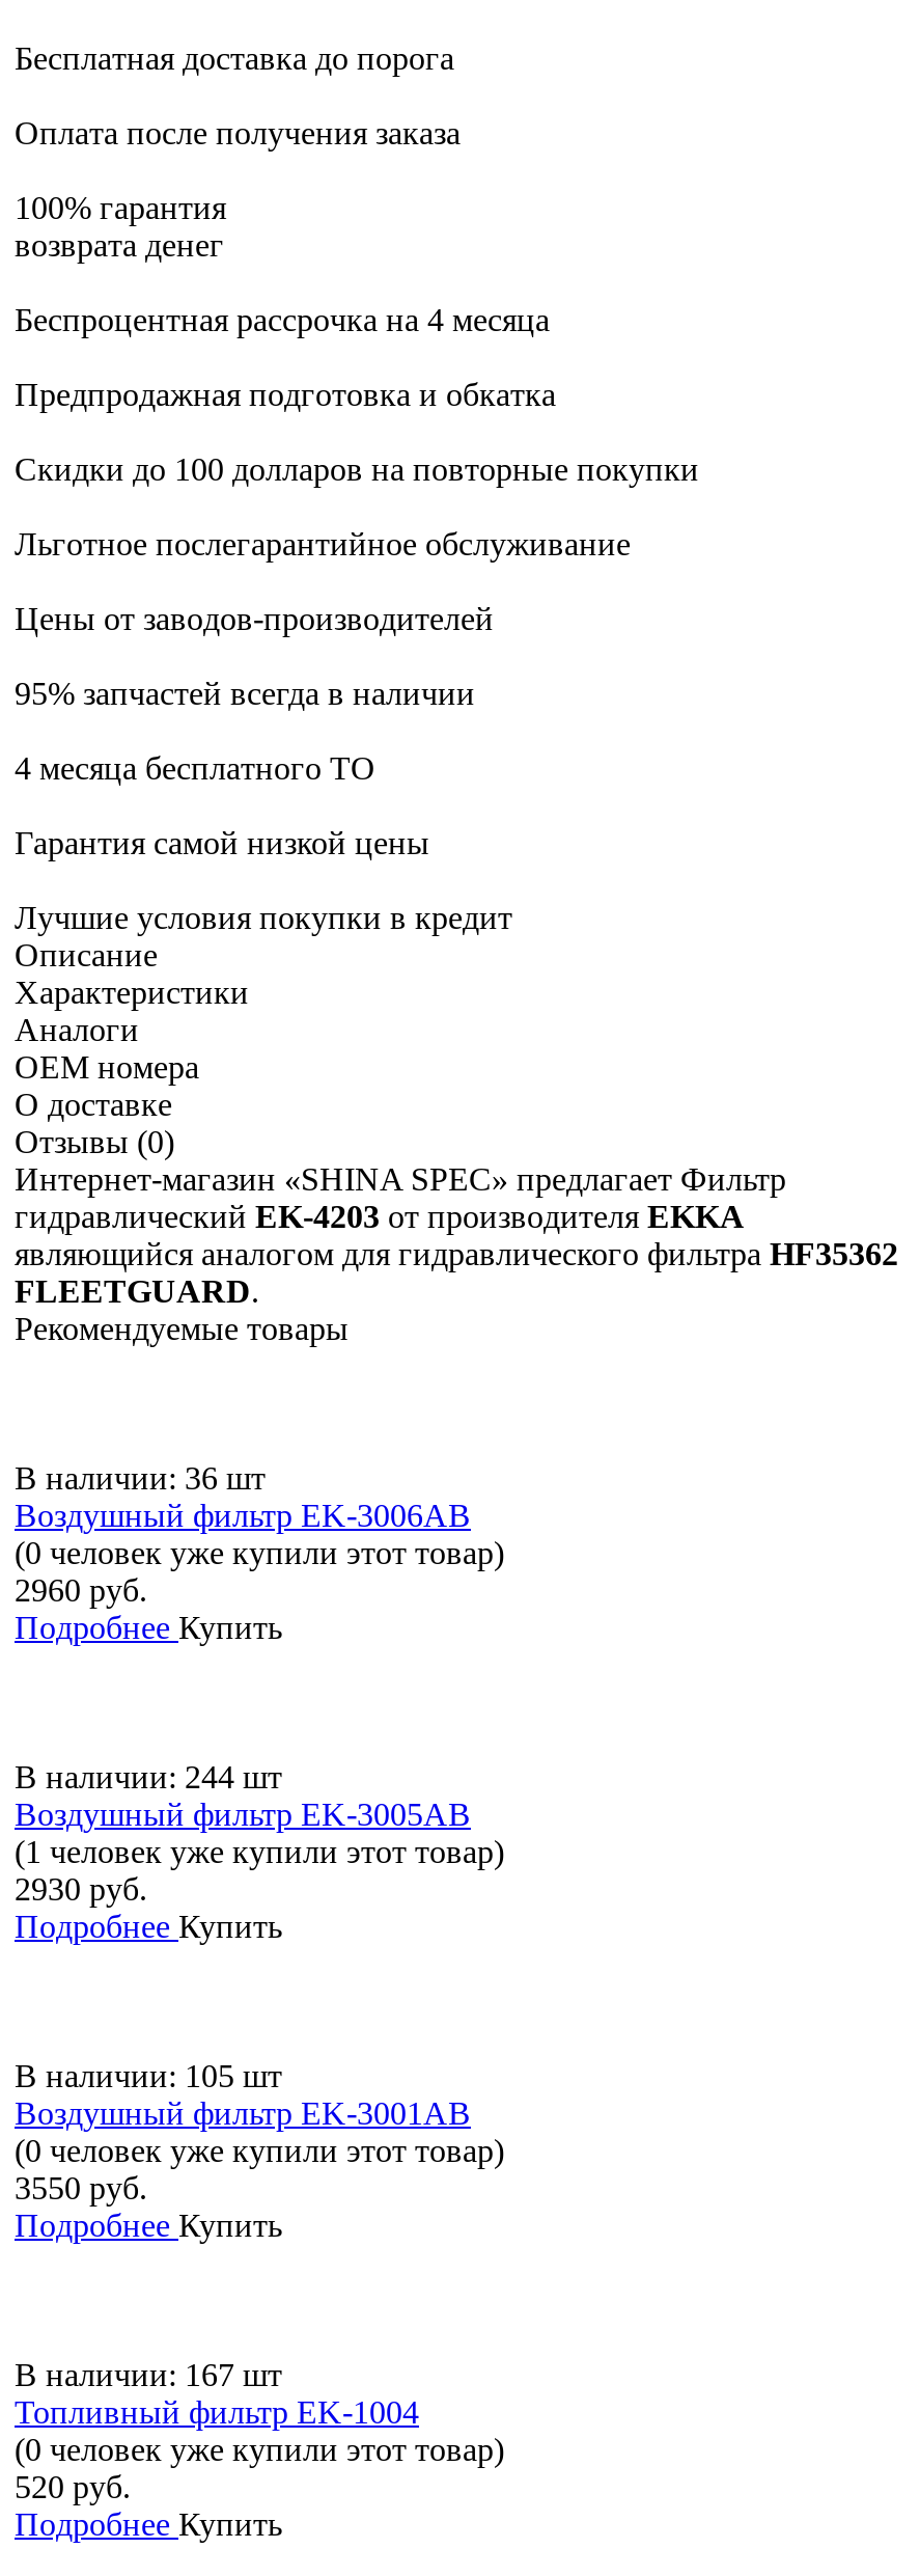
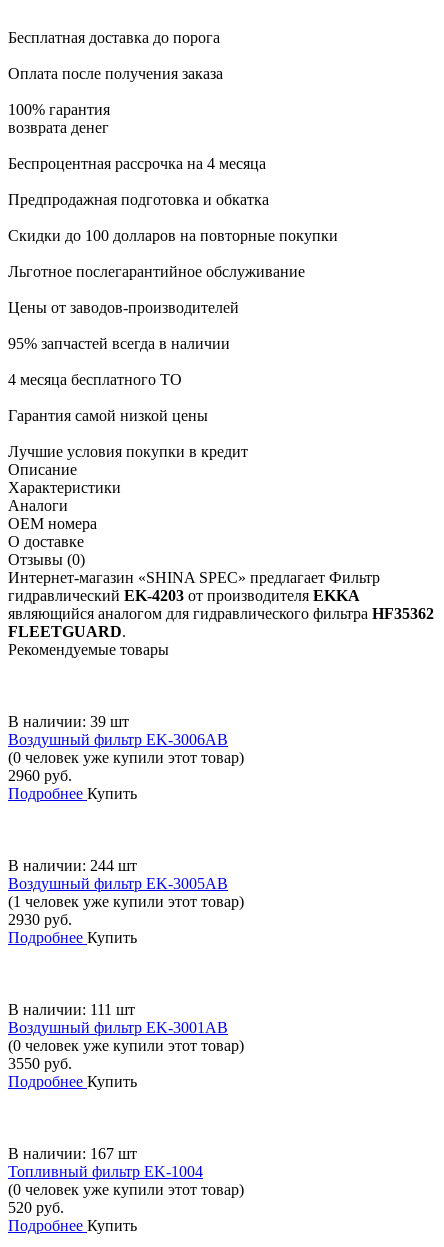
[15,1461,266,1496] В наличии: 36 шт -> [8,713,129,730] В наличии: 39 шт
[15,2059,282,2094] В наличии: 105 шт -> [8,1001,135,1018] В наличии: 111 шт

